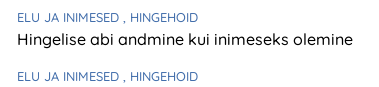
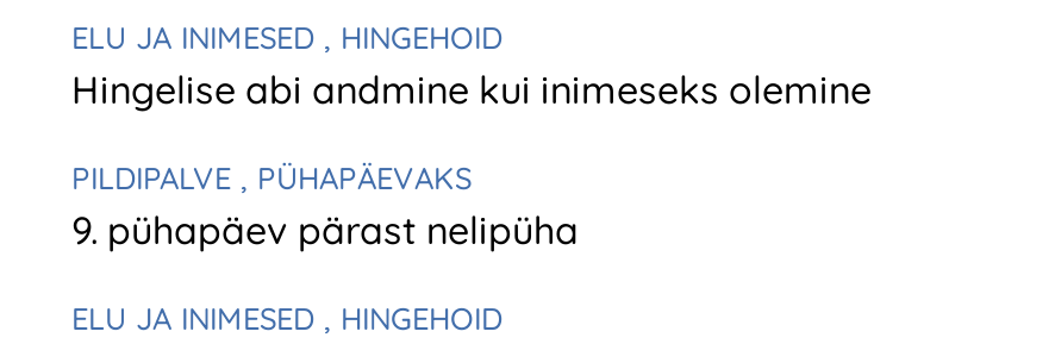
none -> [71,159,579,254] PILDIPALVE, PÜHAPÄEVAKS | 9. pühapäev pärast nelipüha

